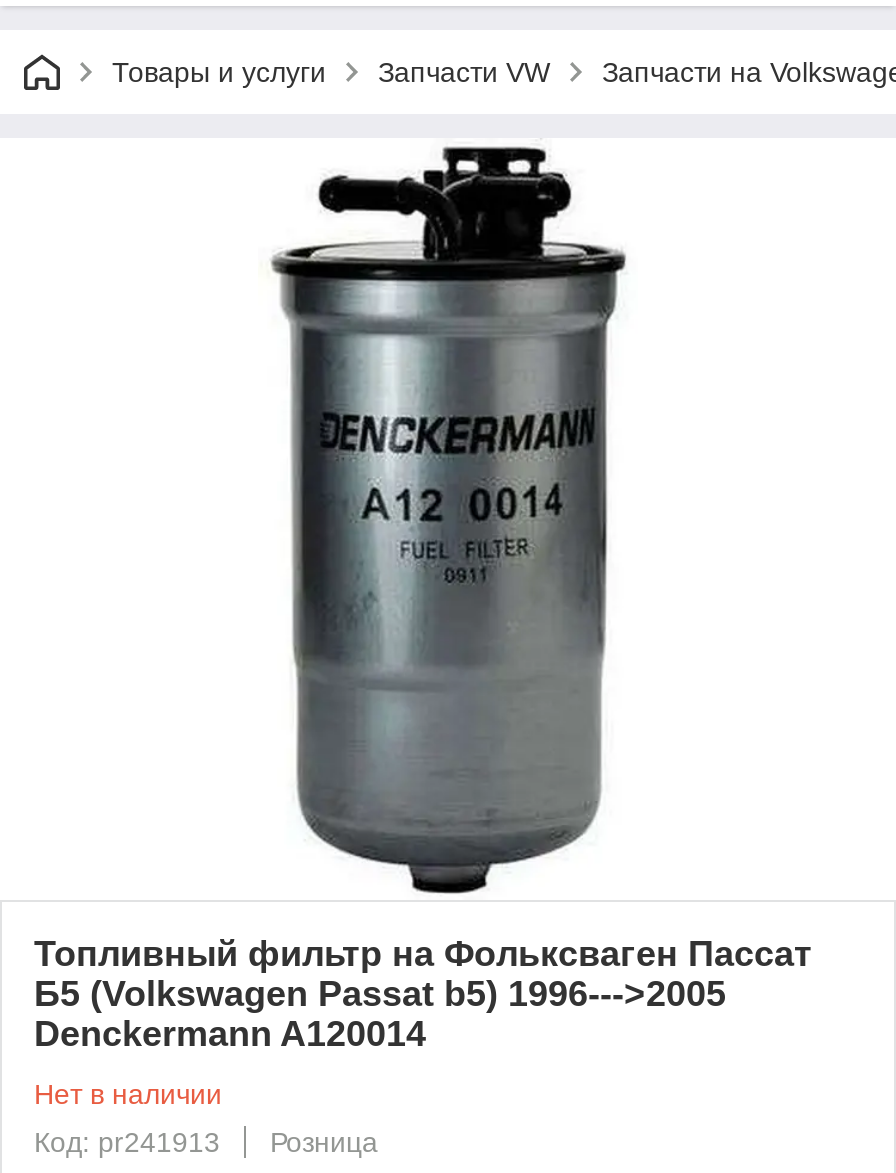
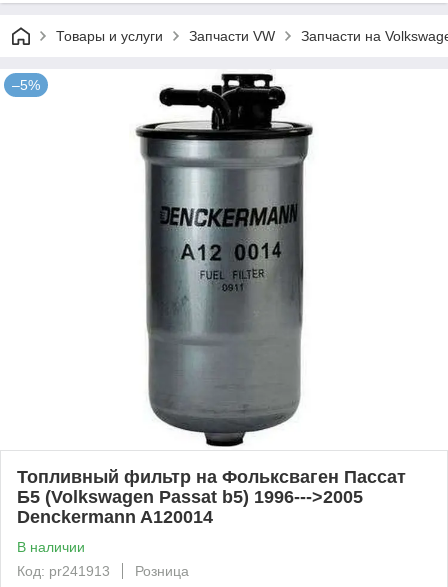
none -> [12,77,40,93] –5%
[34,1078,222,1110] Нет в наличии -> [17,539,85,555] В наличии

